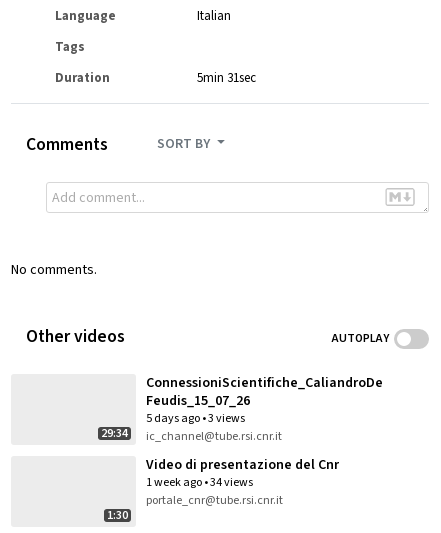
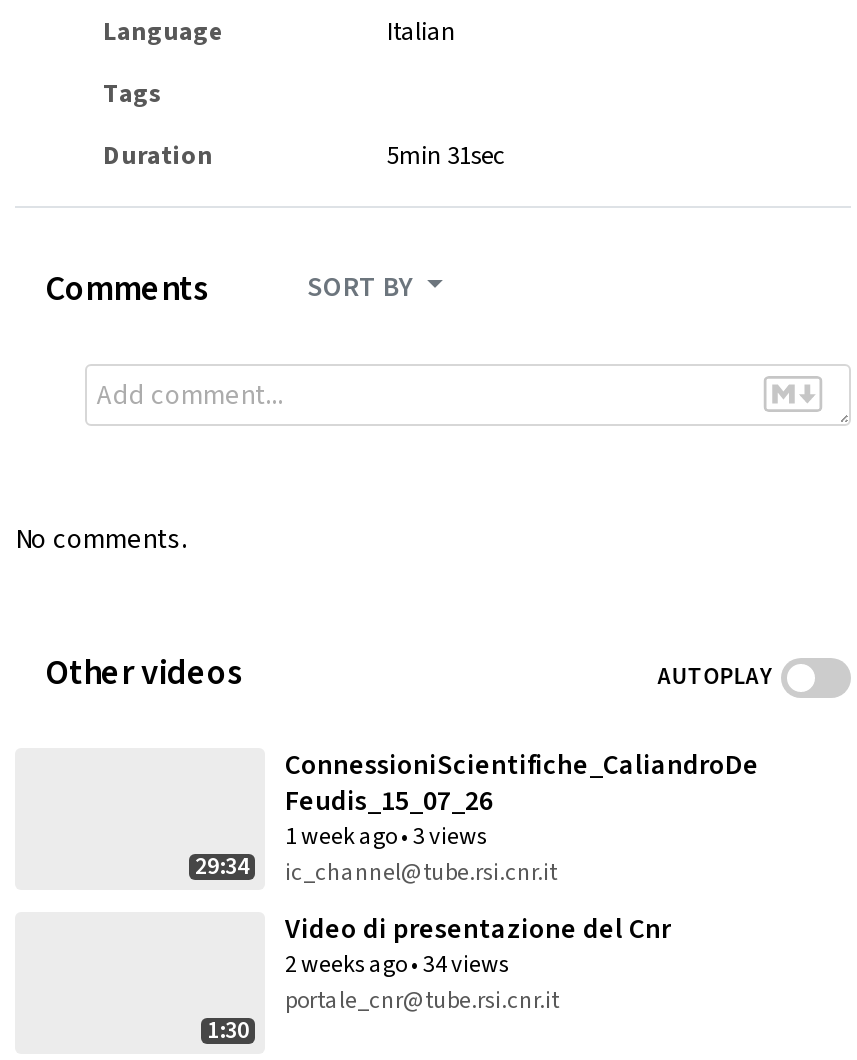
[146,410,245,427] 5 days ago • 3 views -> [285,820,487,854] 1 week ago • 3 views
[146,474,253,491] 1 week ago • 34 views -> [285,948,509,982] 2 weeks ago • 34 views

